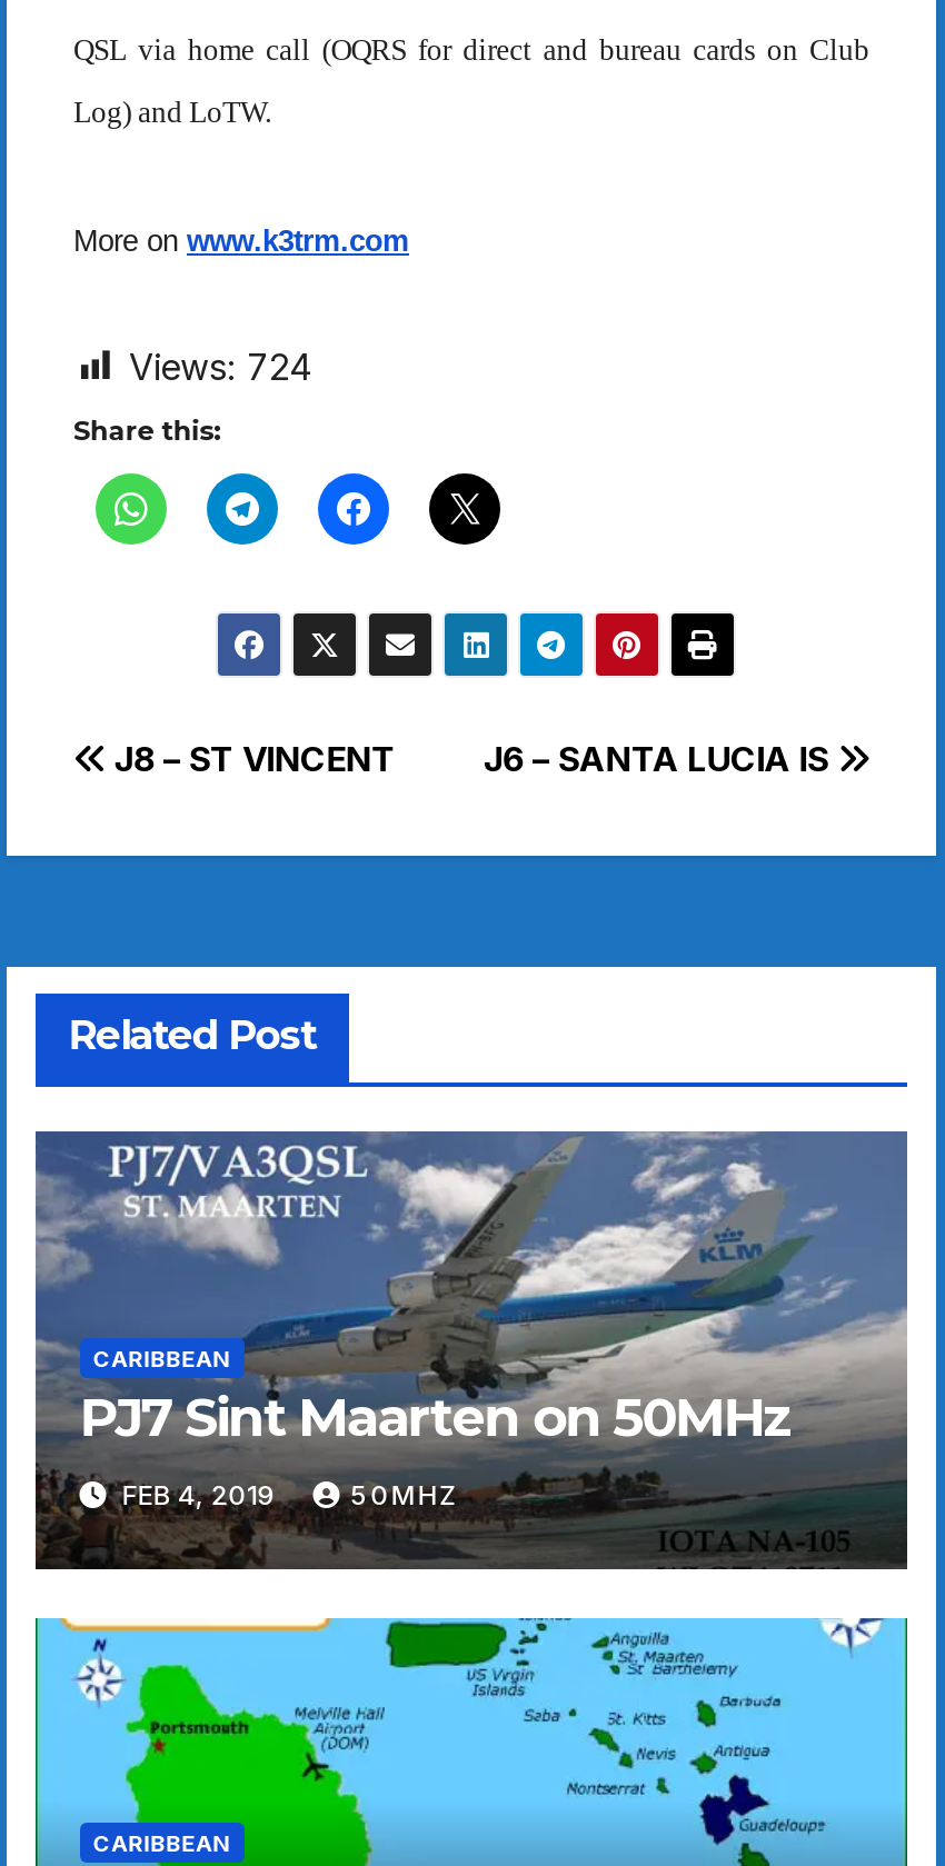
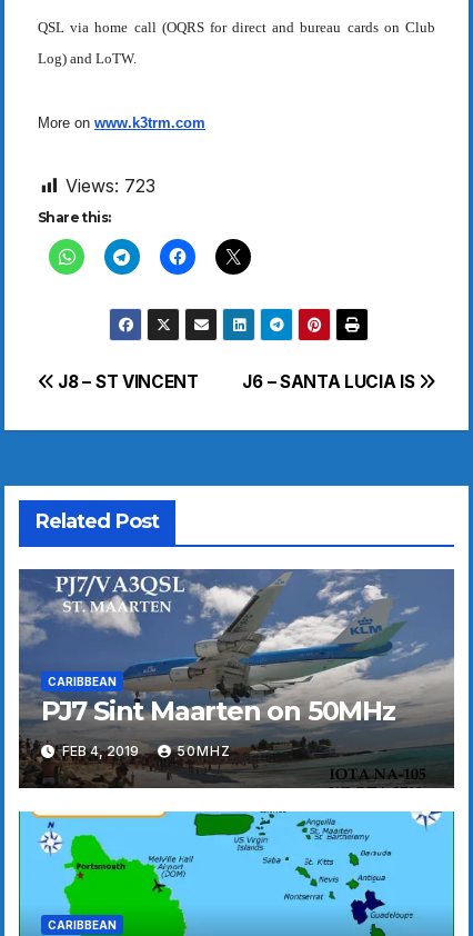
[129,344,314,389] Views: 724 -> [66,175,155,197] Views: 723

